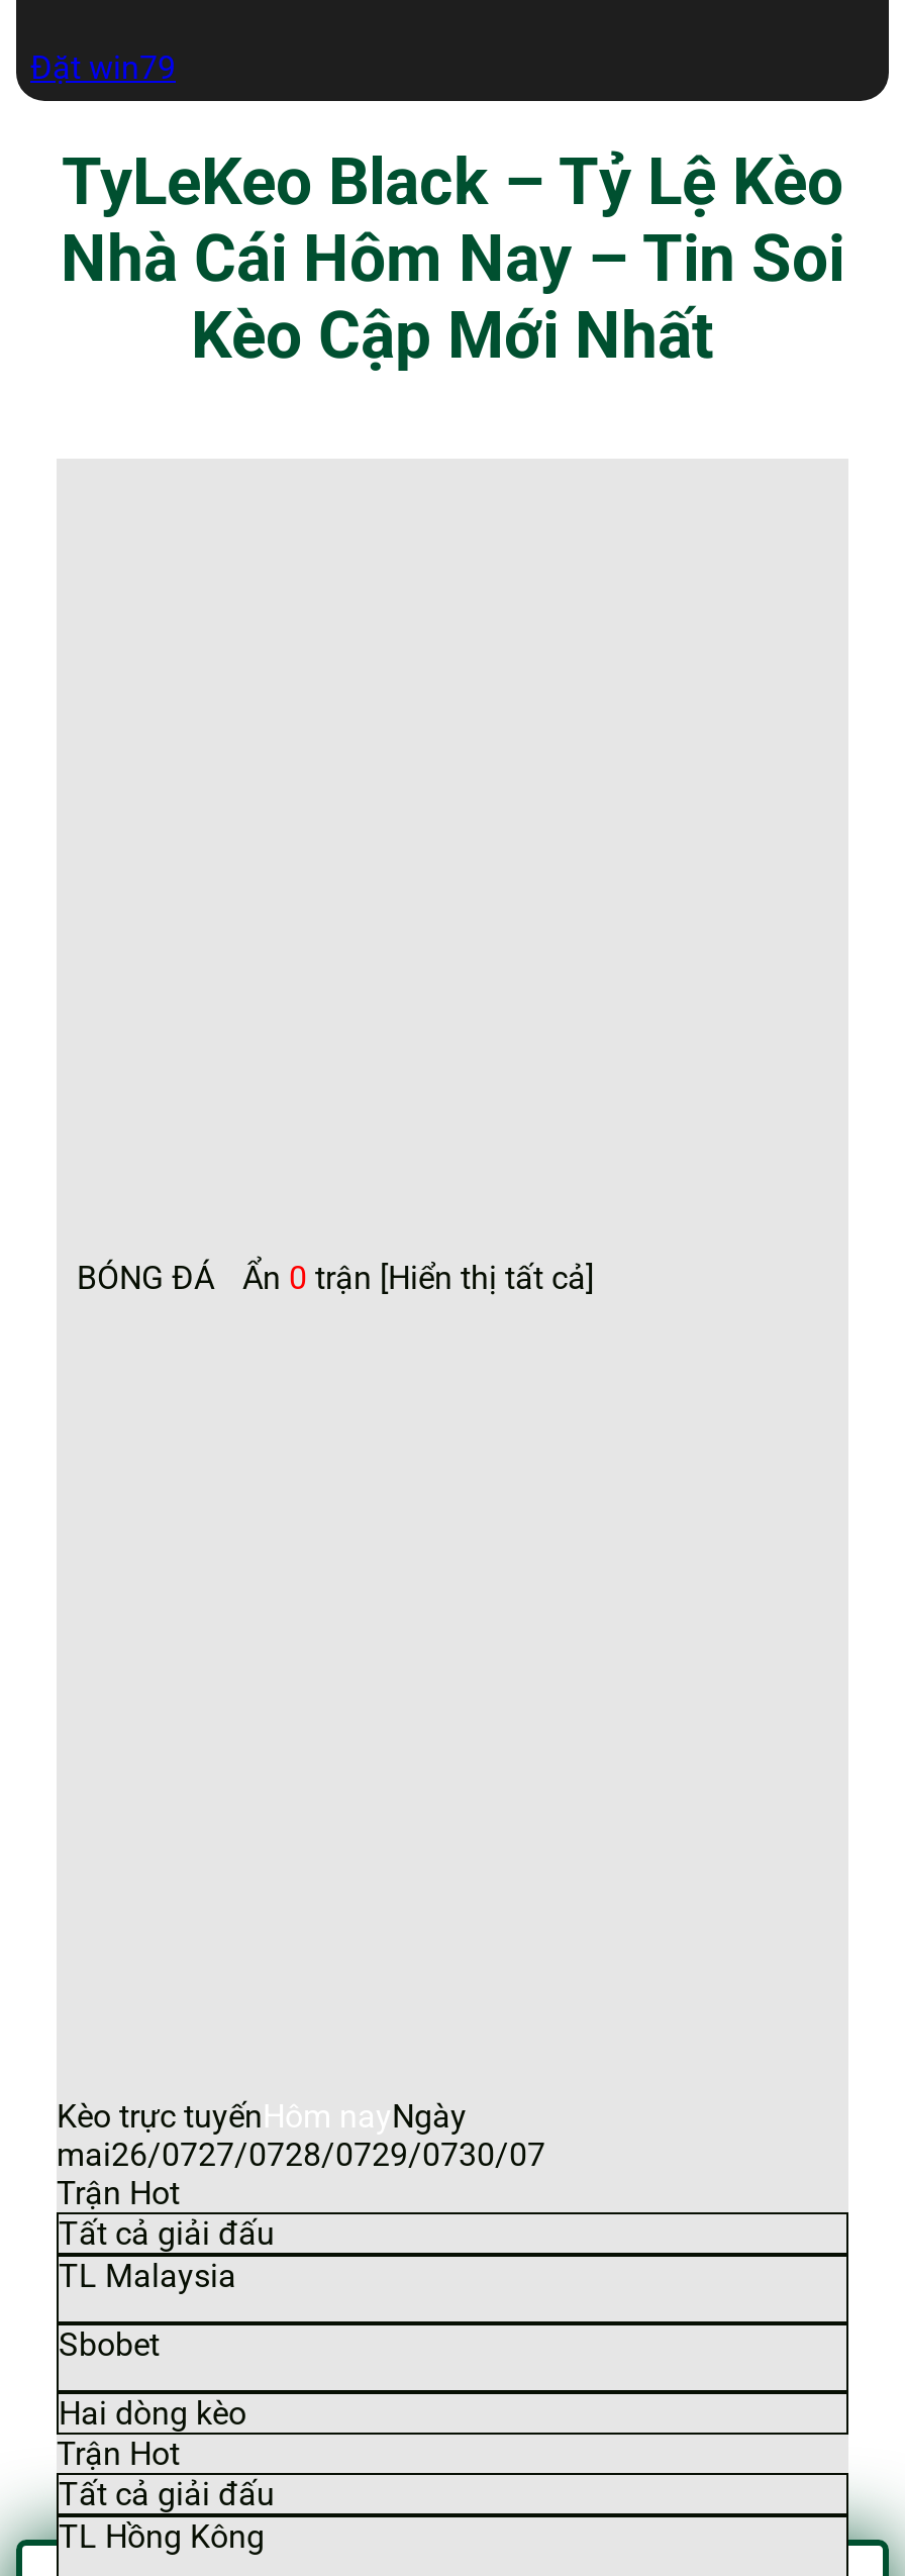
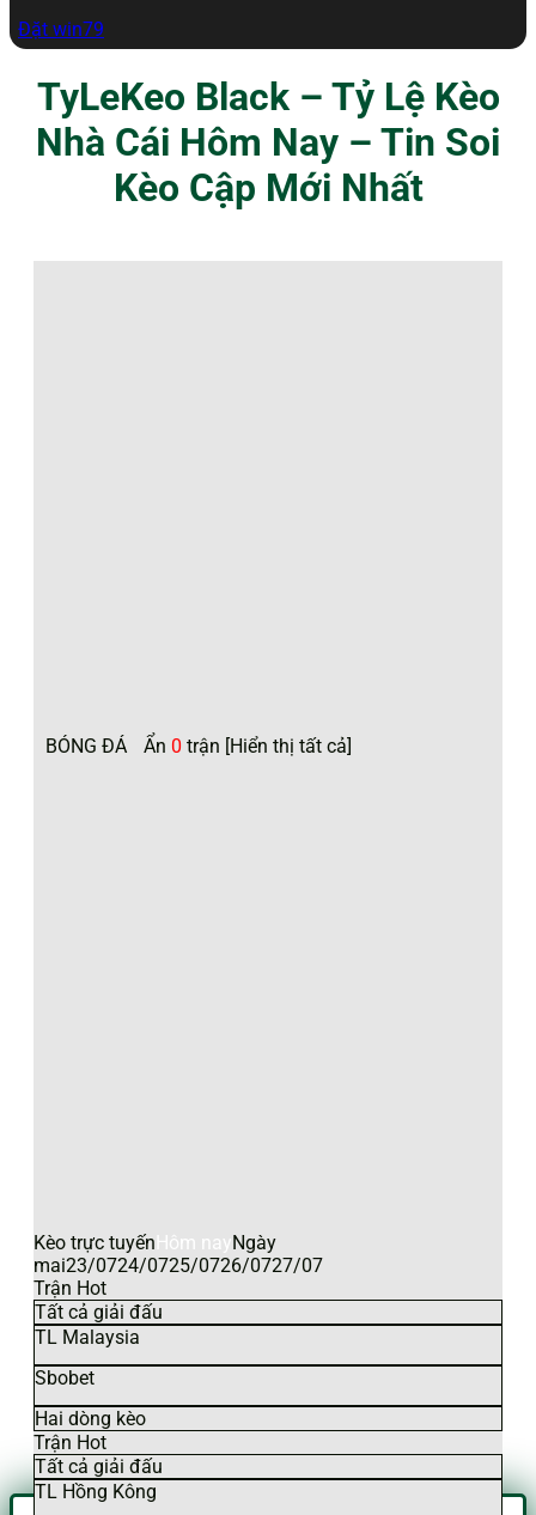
[57,2135,545,2174] mai26/0727/0728/0729/0730/07 -> [33,1254,323,1277] mai23/0724/0725/0726/0727/07

